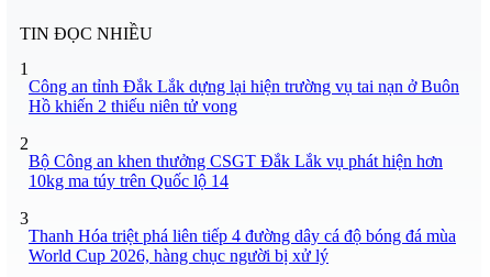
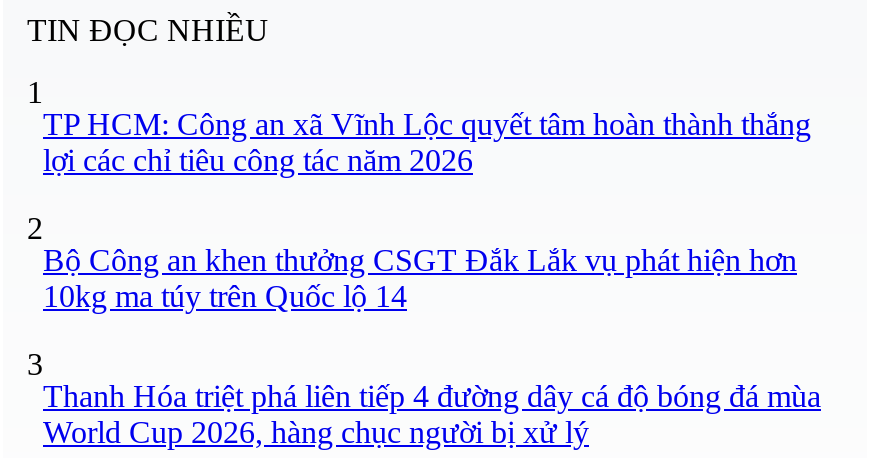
[29,76,459,115] Công an tỉnh Đắk Lắk dựng lại hiện trường vụ tai nạn ở Buôn | Hồ khiến 2 thiếu niên tử vong -> [43,107,811,177] TP HCM: Công an xã Vĩnh Lộc quyết tâm hoàn thành thắng | lợi các chỉ tiêu công tác năm 2026

